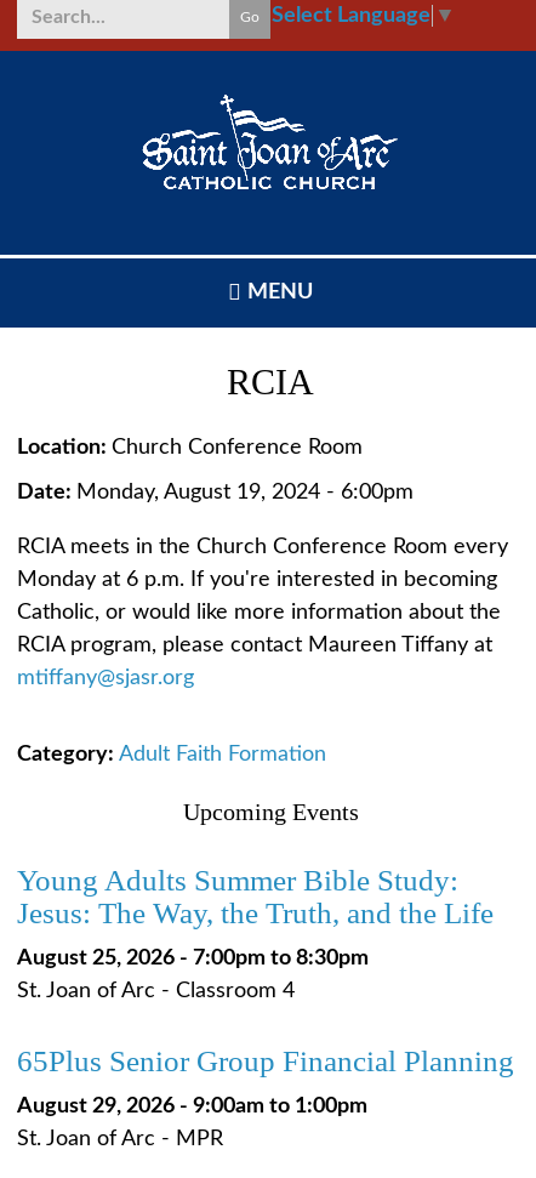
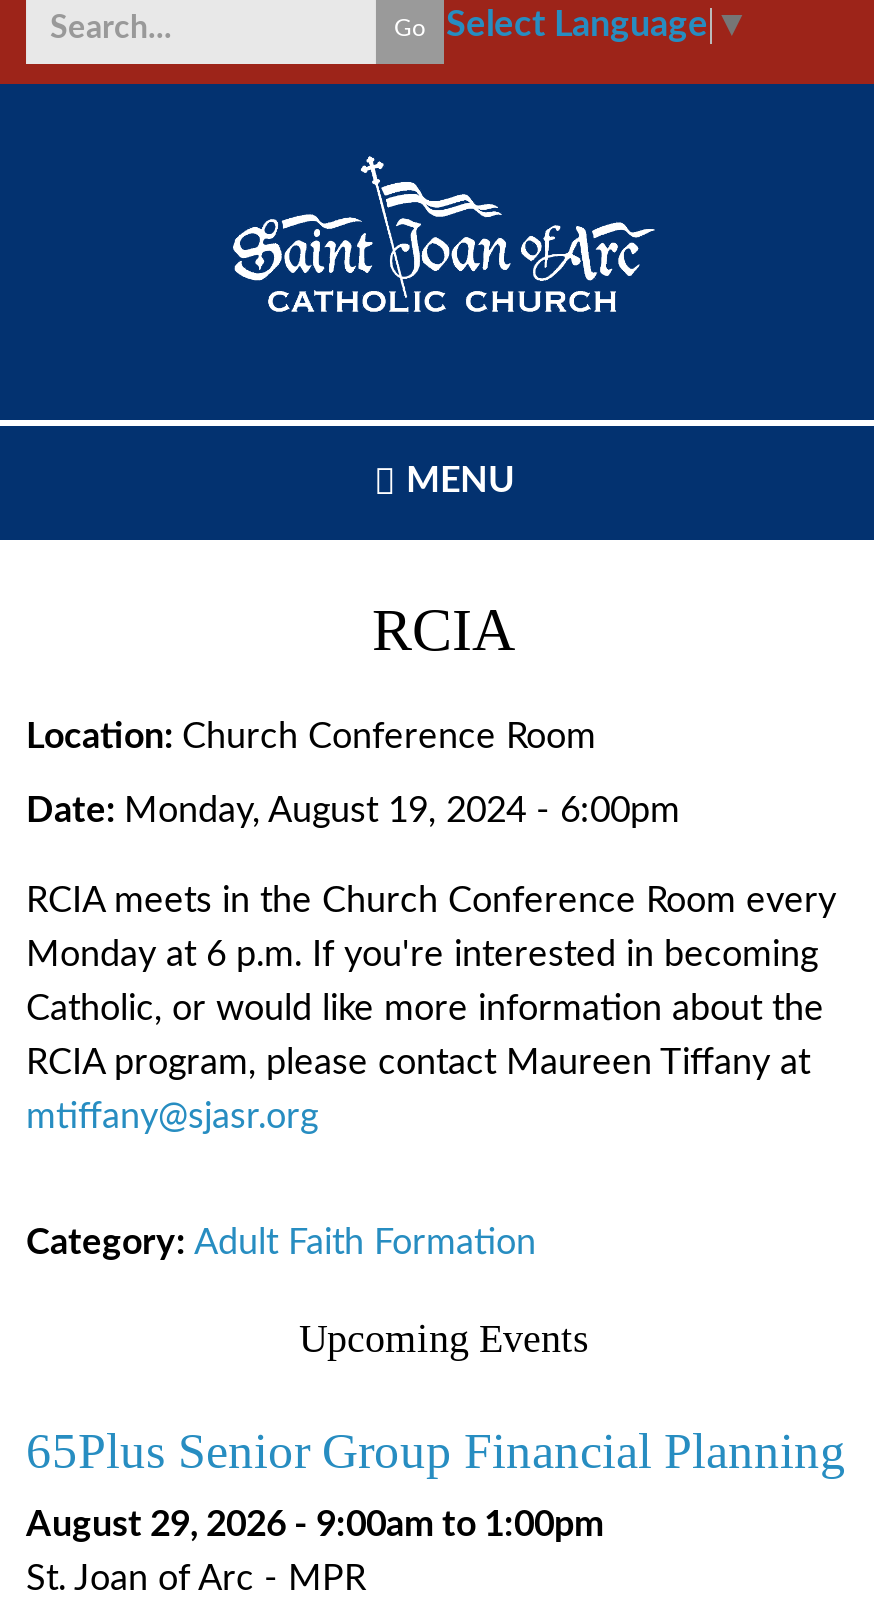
[17,864,494,1002] Young Adults Summer Bible Study: | Jesus: The Way, the Truth, and the Life | August 25, 2026 - 7:00pm to 8:30pm | St. Joan of Arc - Classroom 4 -> none

